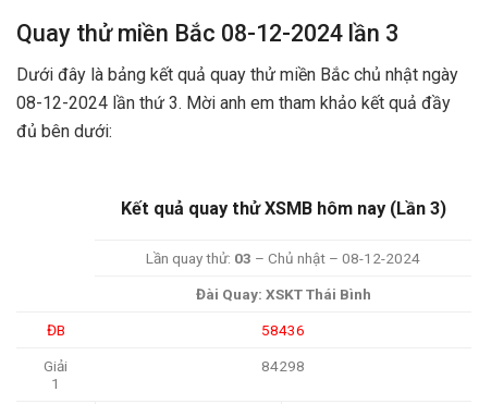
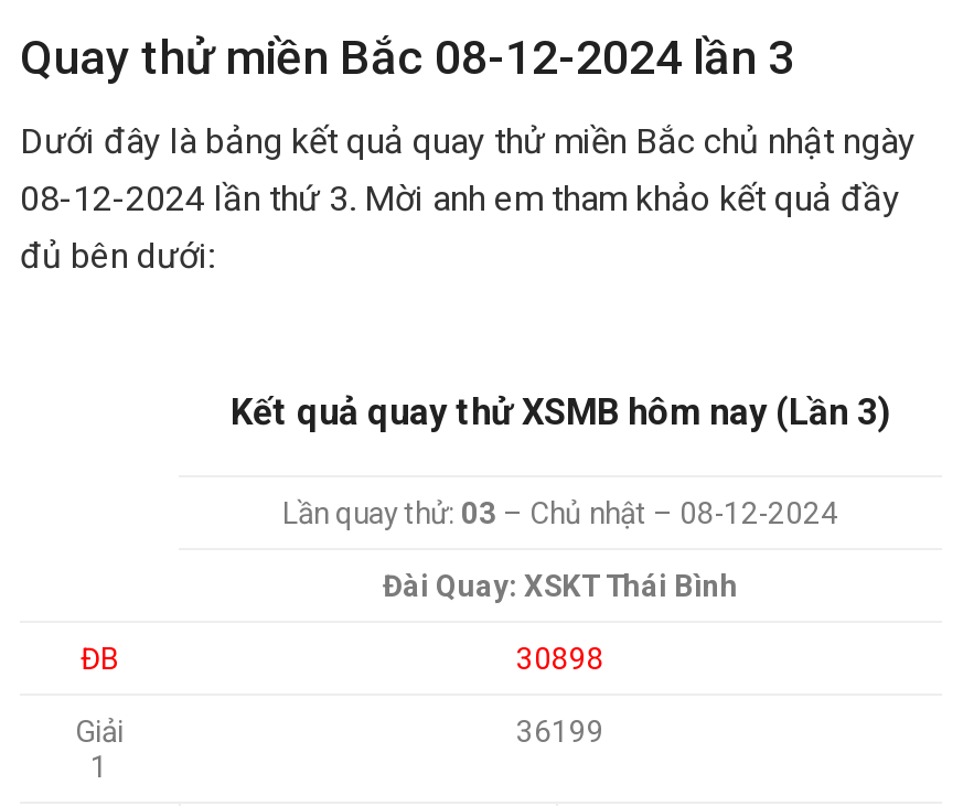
[261,322,305,339] 58436 -> [516,641,604,677] 30898
[261,358,305,375] 84298 -> [516,714,604,750] 36199

